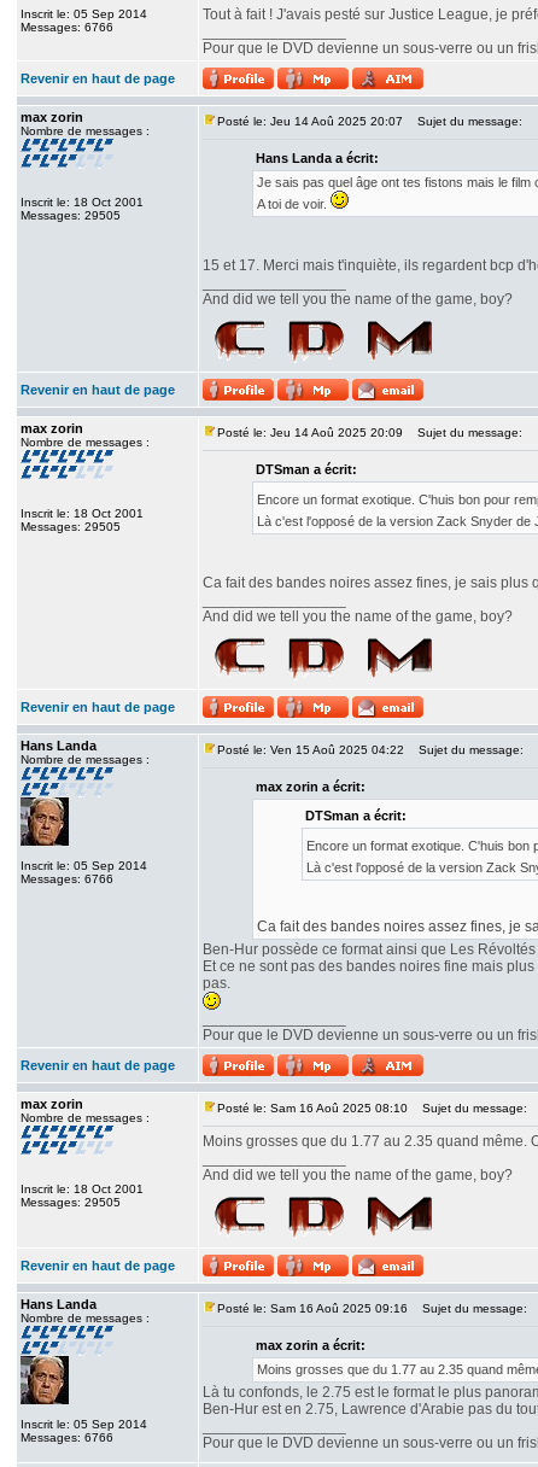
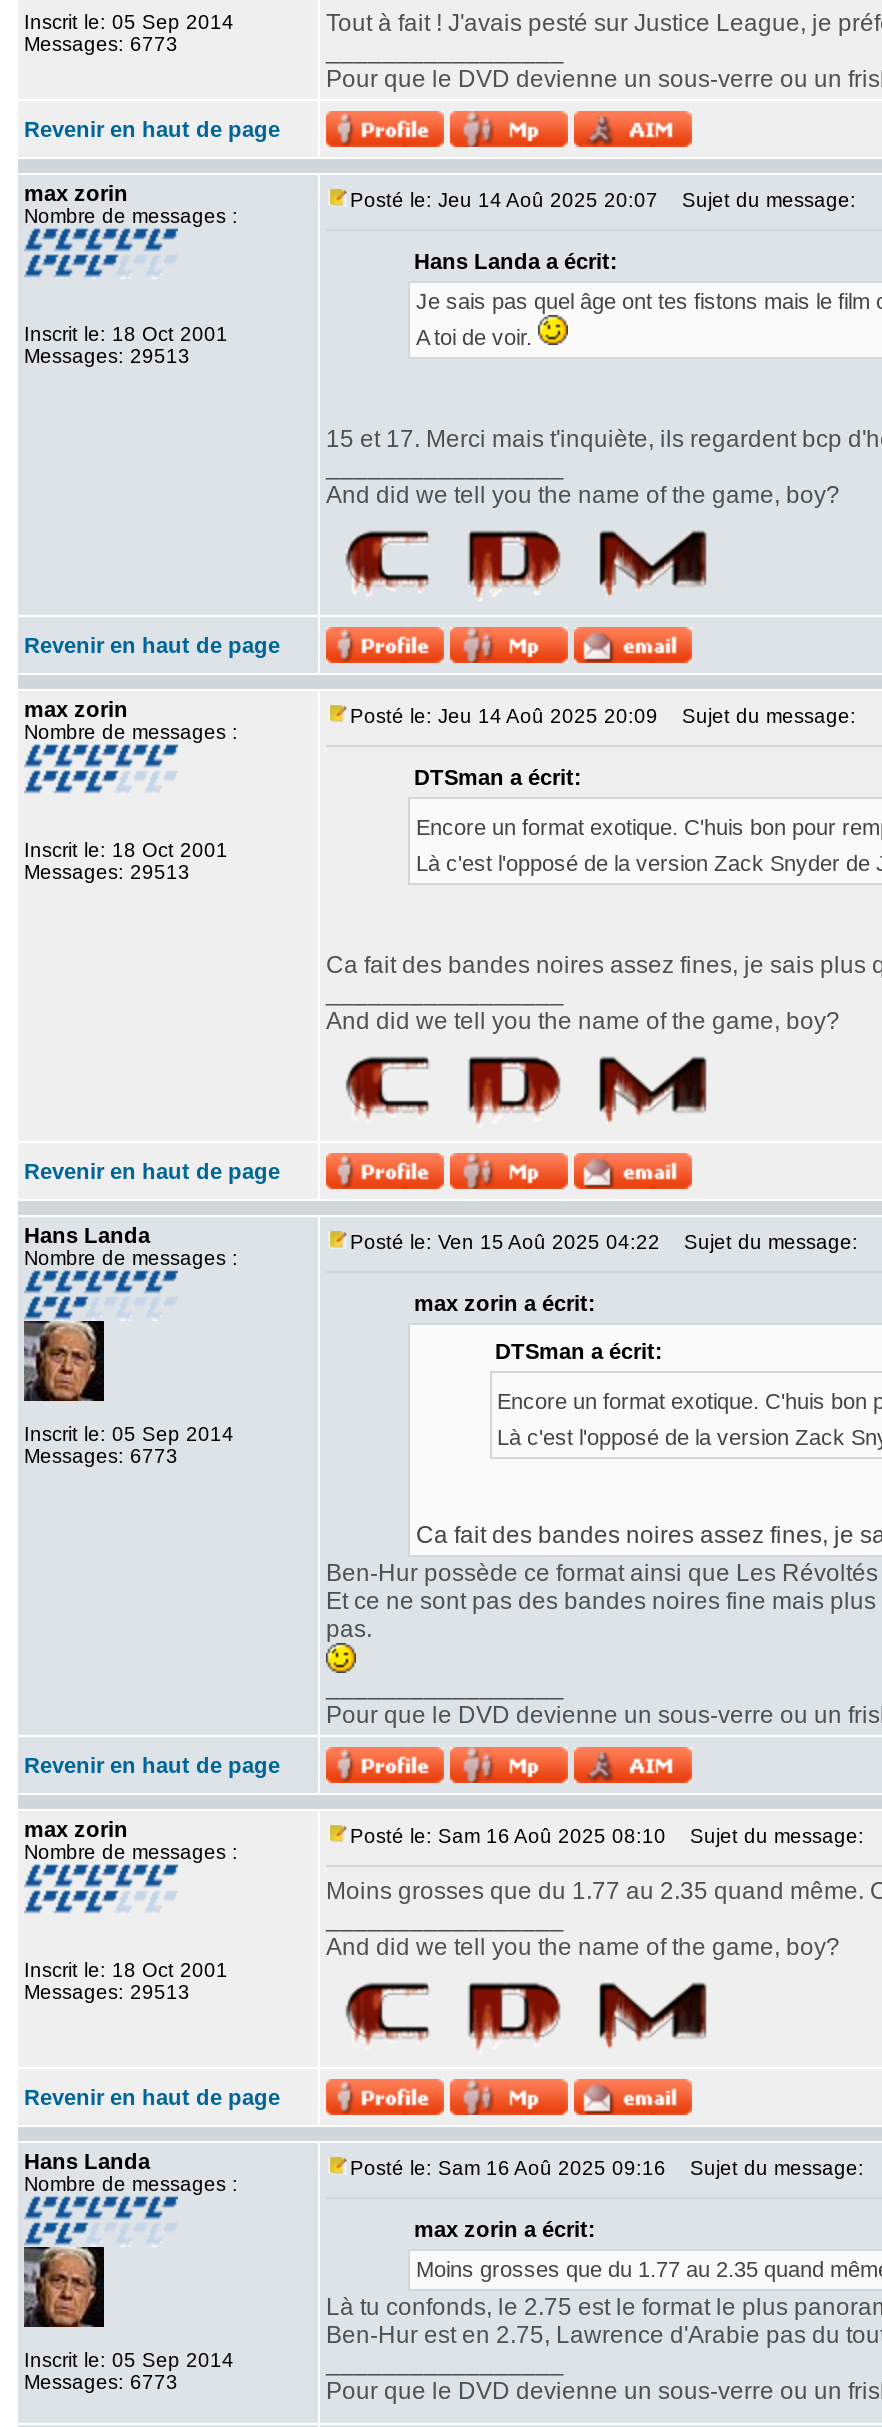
[21,21,113,34] Messages: 6766 -> [24,33,178,55] Messages: 6773
[21,209,121,222] Messages: 29505 -> [24,345,190,367] Messages: 29513
[21,520,121,533] Messages: 29505 -> [24,861,190,883] Messages: 29513
[21,872,113,886] Messages: 6766 -> [24,1445,178,1467] Messages: 6773
[21,1196,121,1209] Messages: 29505 -> [24,1981,190,2003] Messages: 29513
[21,1431,113,1444] Messages: 6766 -> [24,2371,178,2393] Messages: 6773

